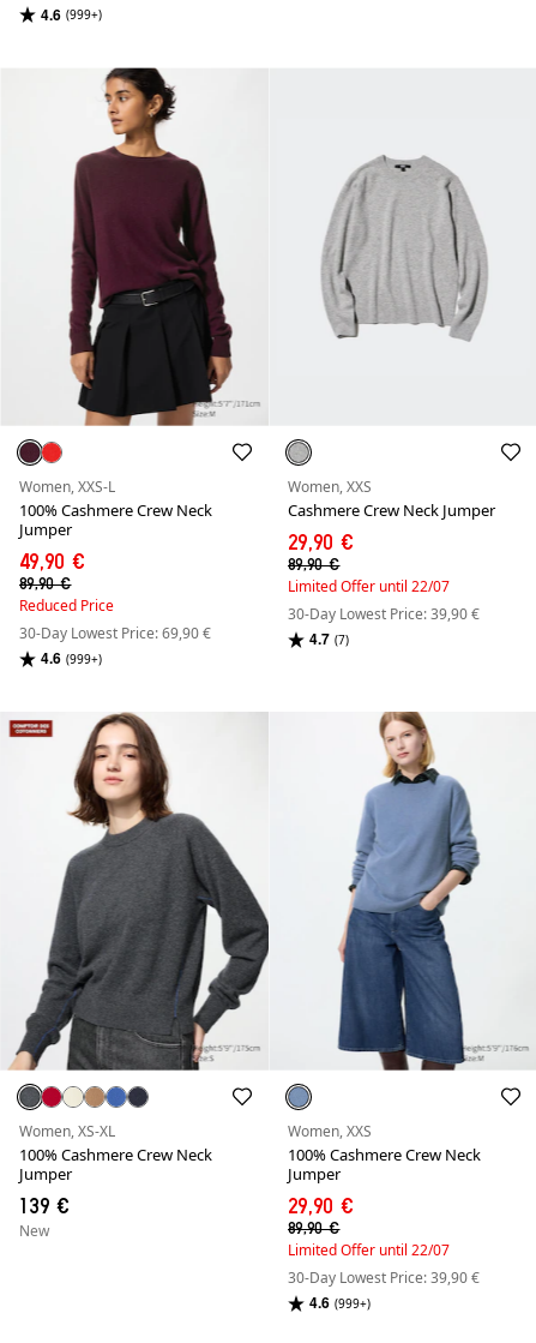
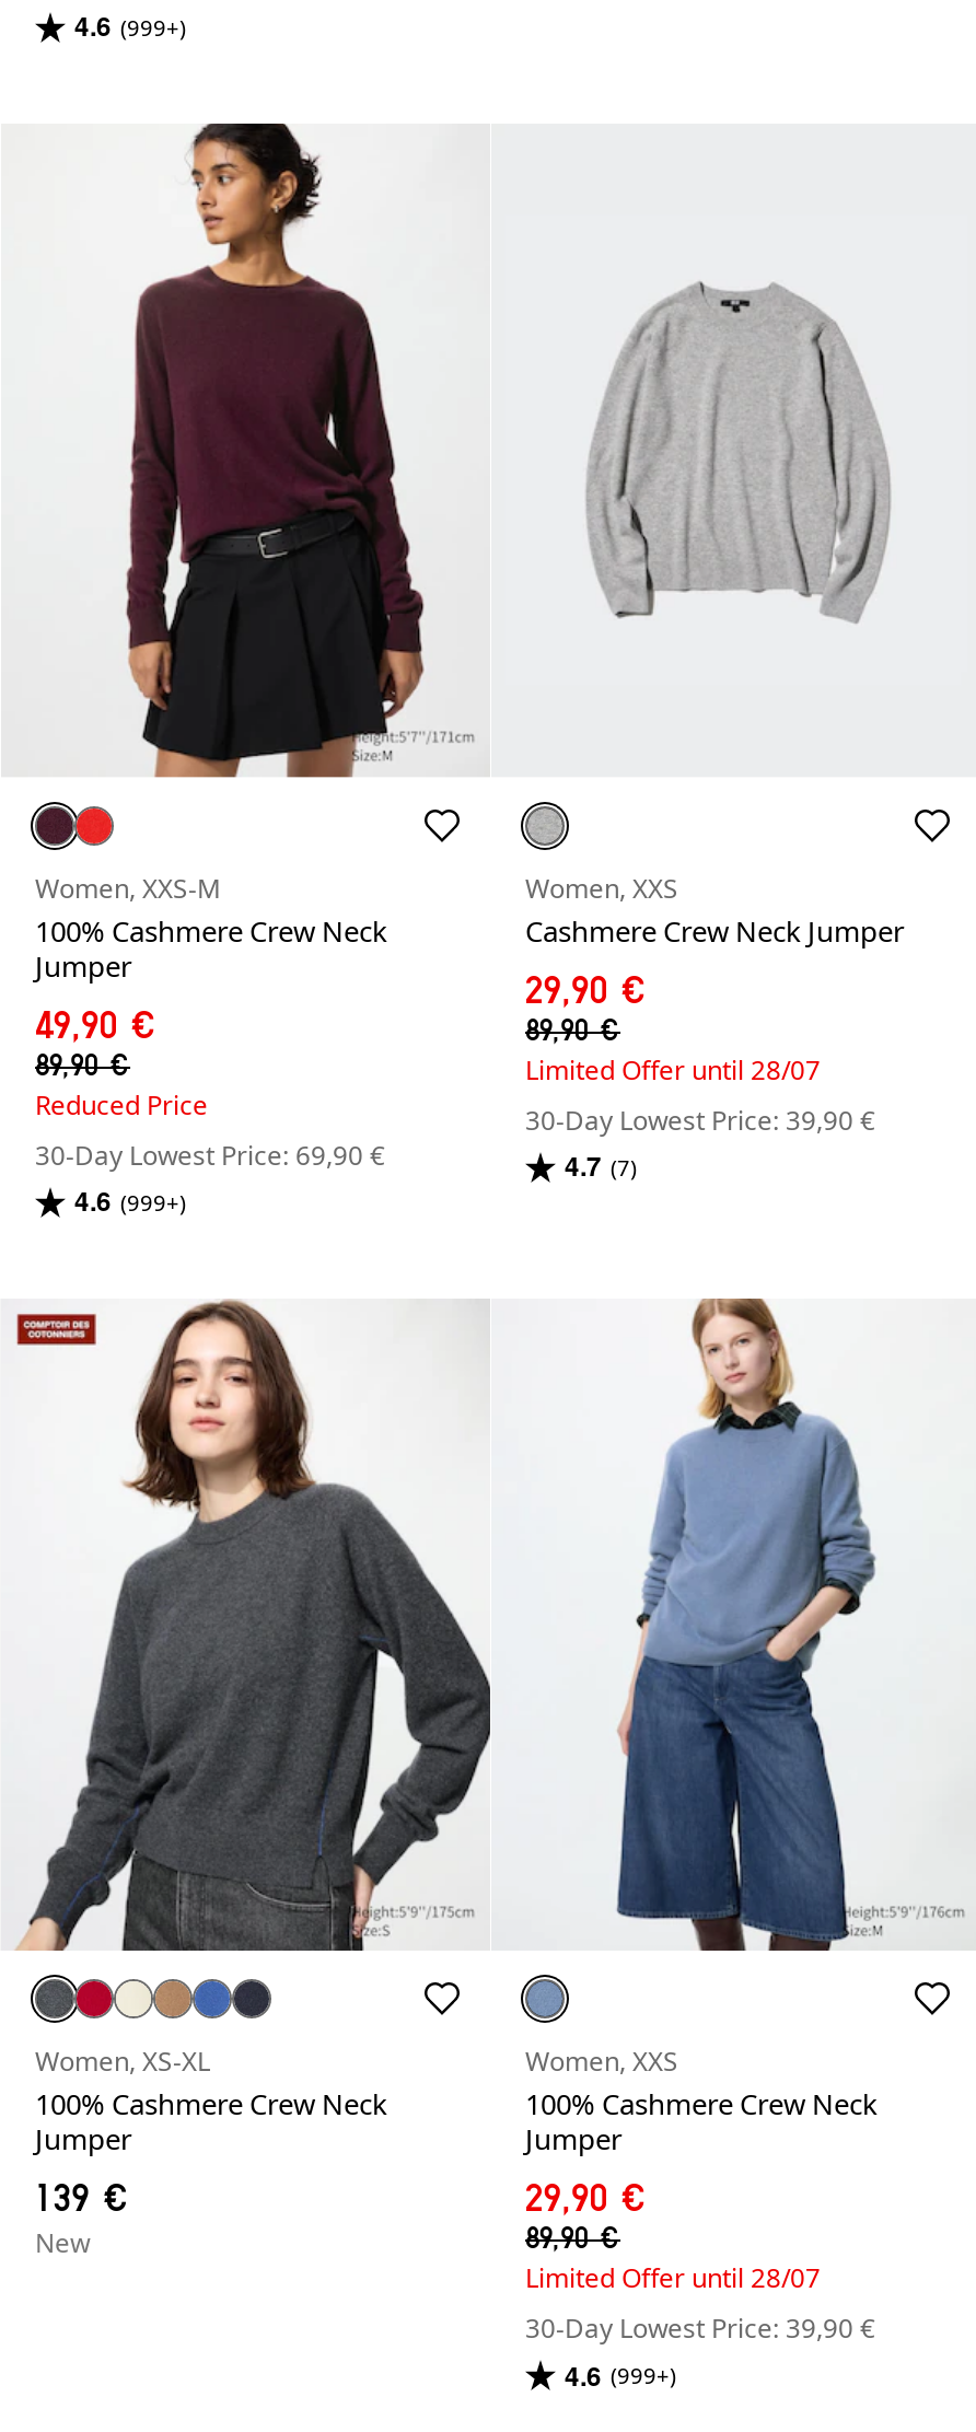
[19,476,115,497] Women, XXS-L -> [35,868,221,906] Women, XXS-M
[288,576,450,596] Limited Offer until 22/07 -> [525,1050,821,1087] Limited Offer until 28/07
[288,1239,450,1260] Limited Offer until 22/07 -> [525,2259,821,2297] Limited Offer until 28/07

